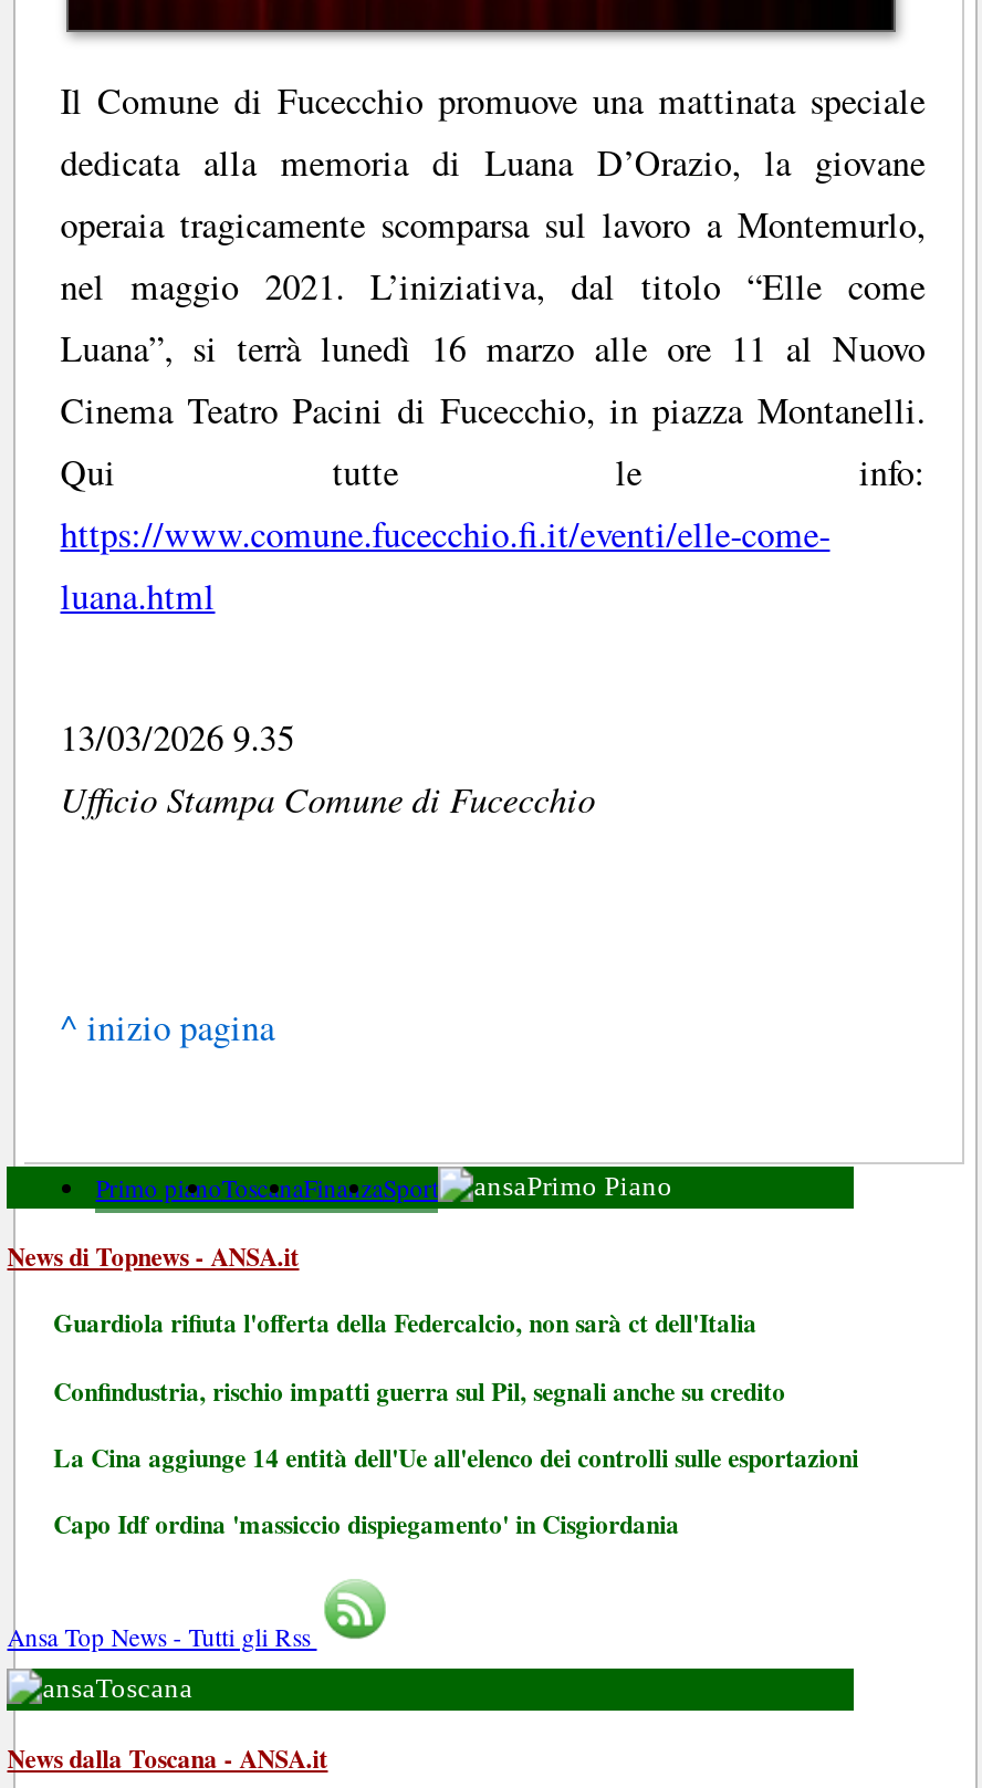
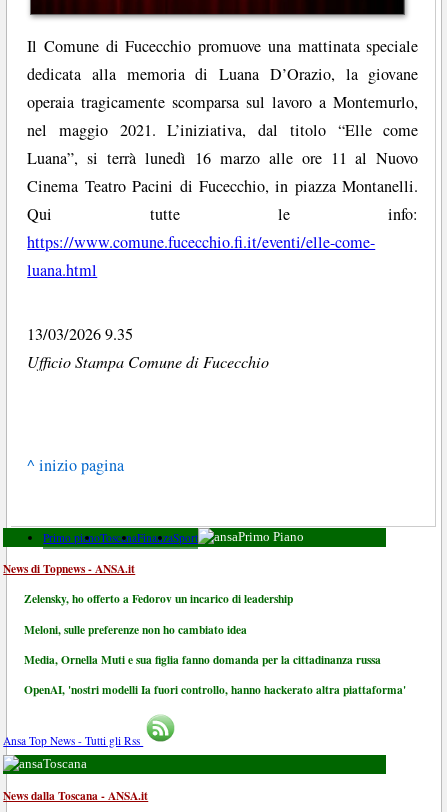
[53,1304,757,1341] Guardiola rifiuta l'offerta della Federcalcio, non sarà ct dell'Italia -> [24,590,293,607] Zelensky, ho offerto a Fedorov un incarico di leadership
[53,1371,785,1409] Confindustria, rischio impatti guerra sul Pil, segnali anche su credito -> [24,620,247,637] Meloni, sulle preferenze non ho cambiato idea
[53,1439,858,1476] La Cina aggiunge 14 entità dell'Ue all'elenco dei controlli sulle esportazioni -> [24,651,381,668] Media, Ornella Muti e sua figlia fanno domanda per la cittadinanza russa
[53,1506,679,1543] Capo Idf ordina 'massiccio dispiegamento' in Cisgiordania -> [24,681,406,698] OpenAI, 'nostri modelli Ia fuori controllo, hanno hackerato altra piattaforma'

